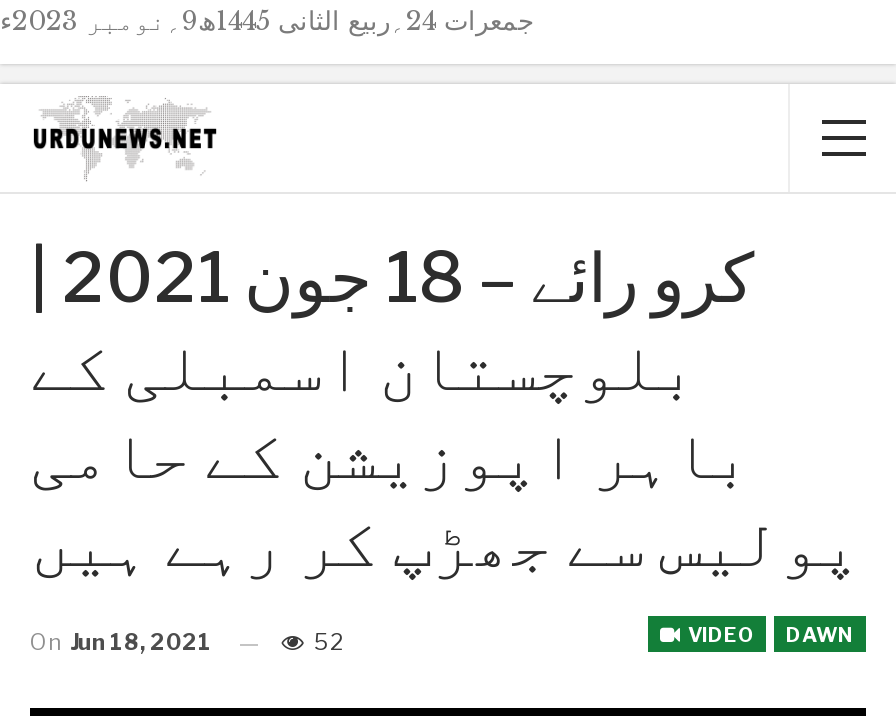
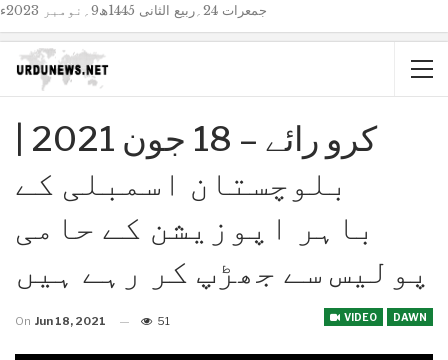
[310,628,344,656] 52 -> [155,314,170,328] 51

